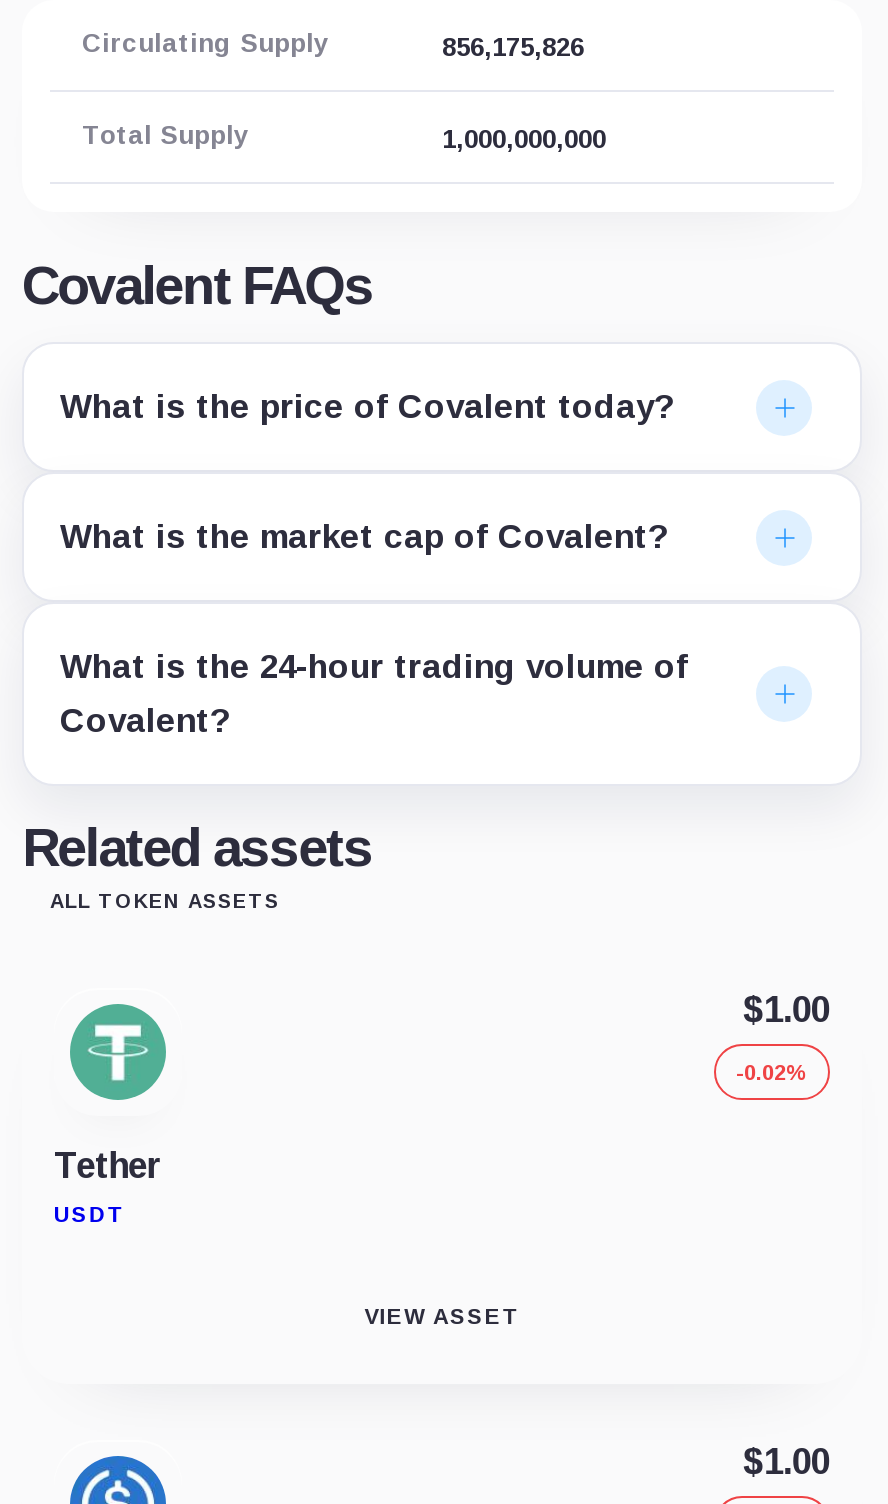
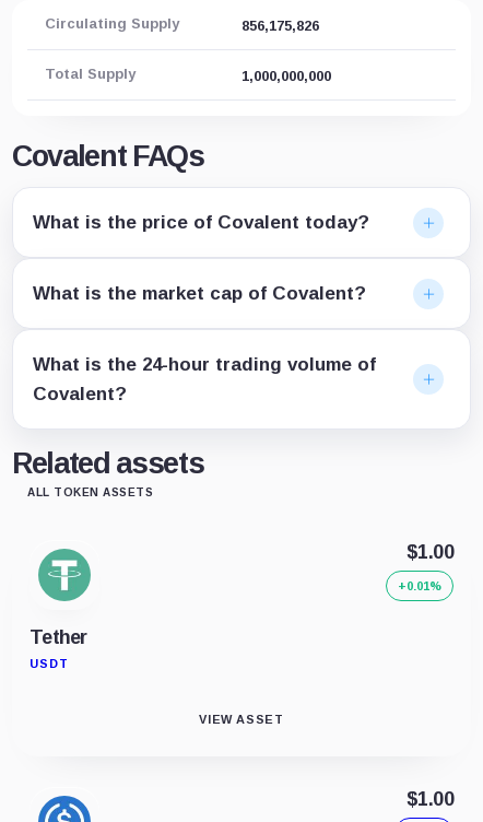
[736,1059,808,1083] -0.02% -> [398,579,441,592] +0.01%

